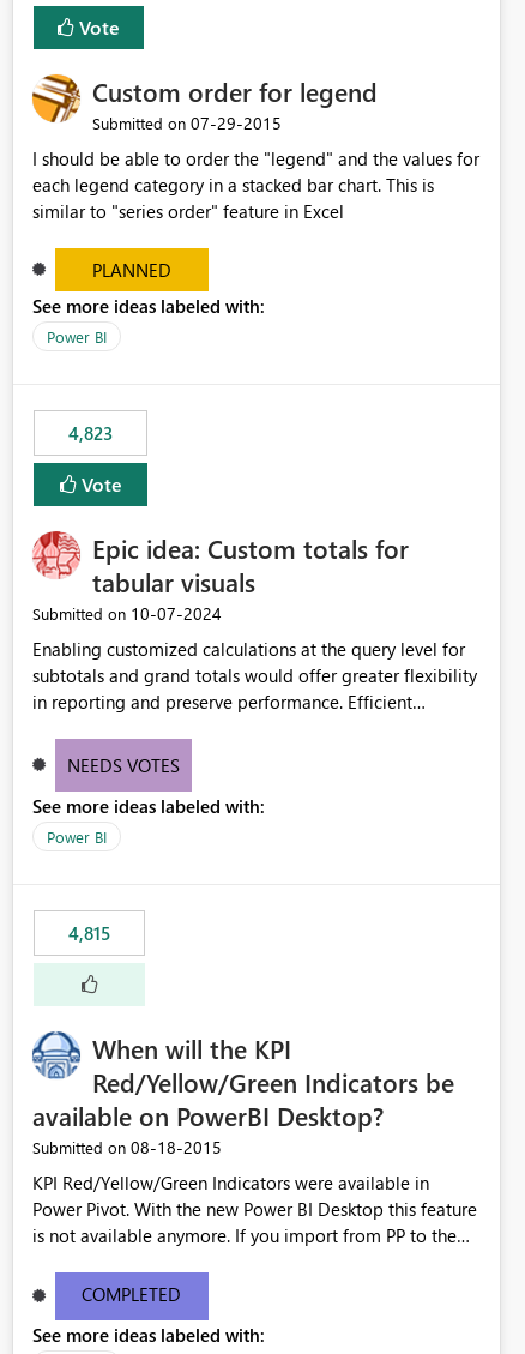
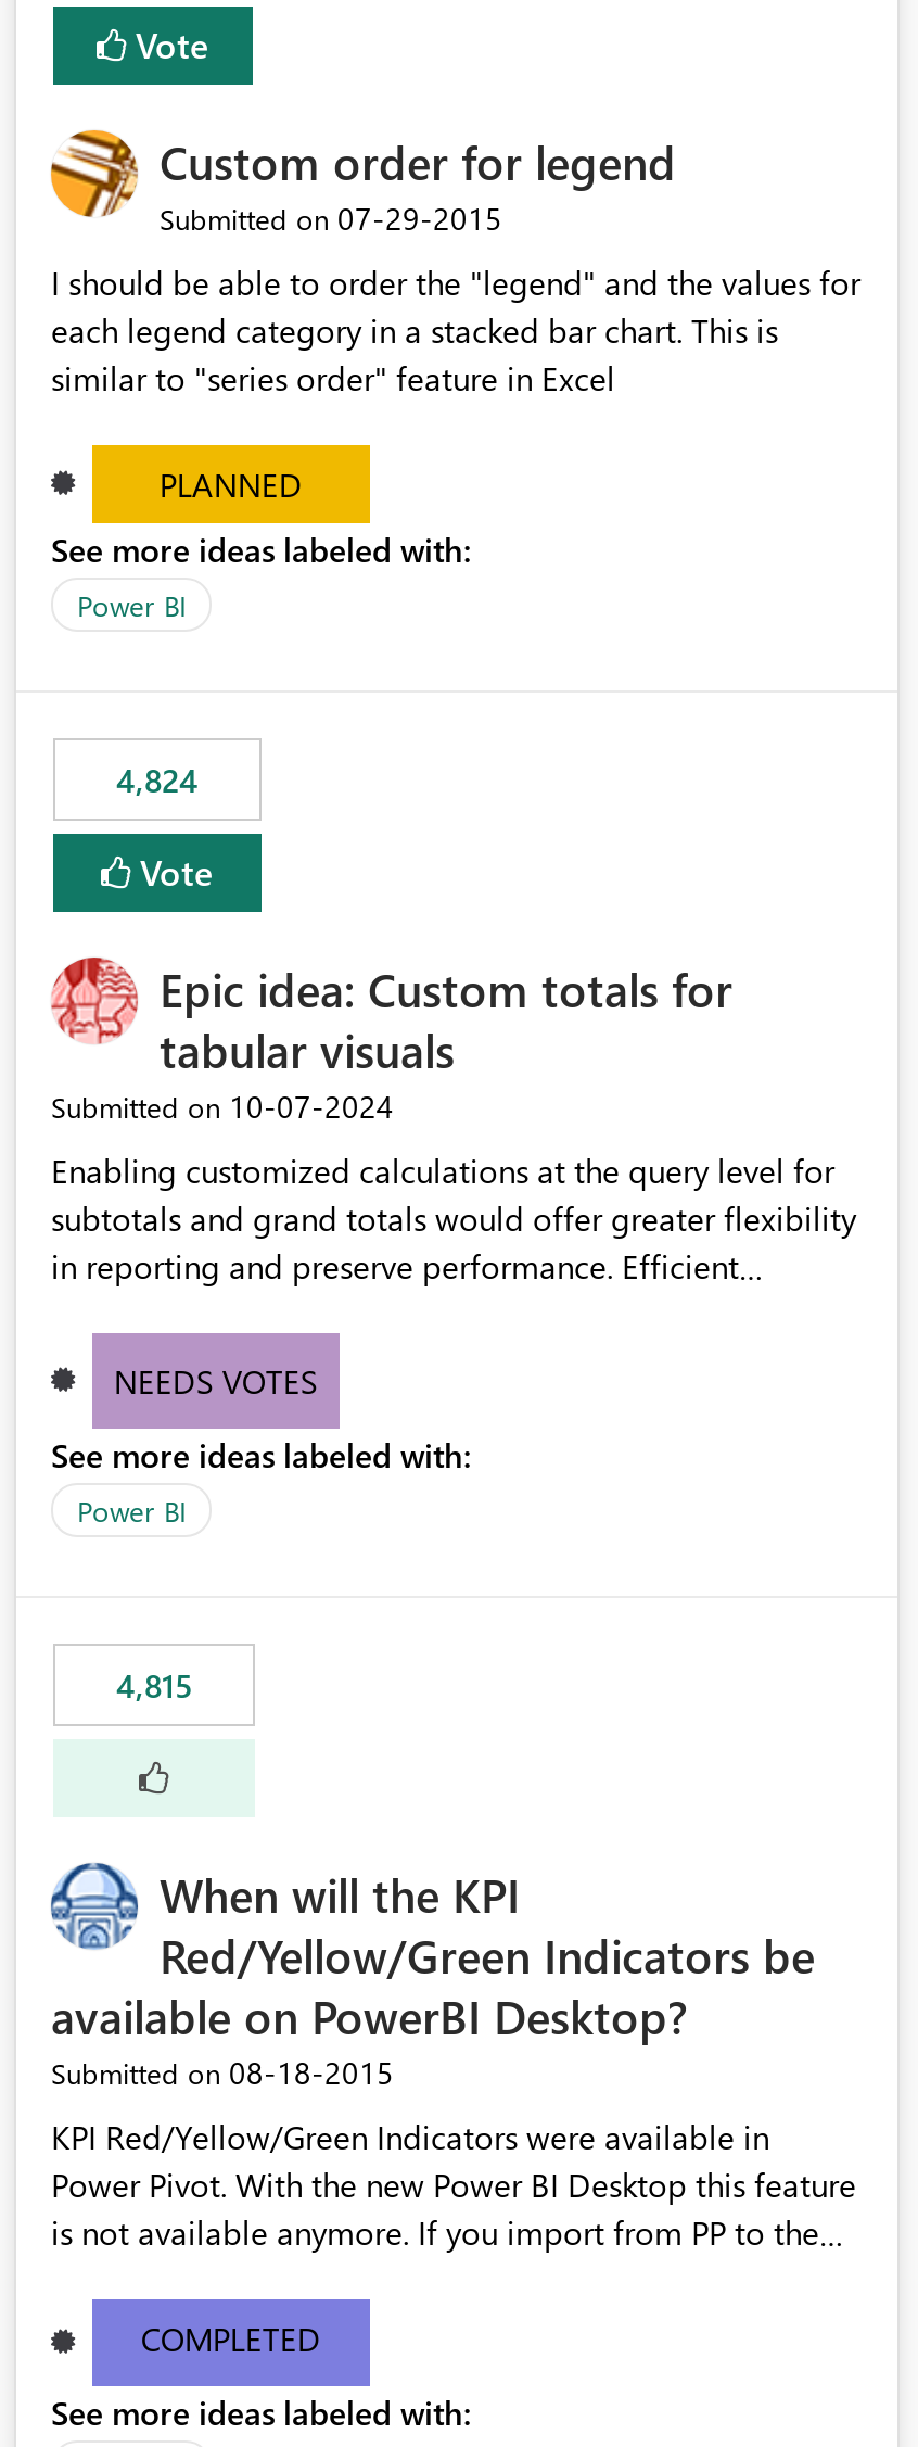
[68,421,113,445] 4,823 -> [116,759,199,802] 4,824

